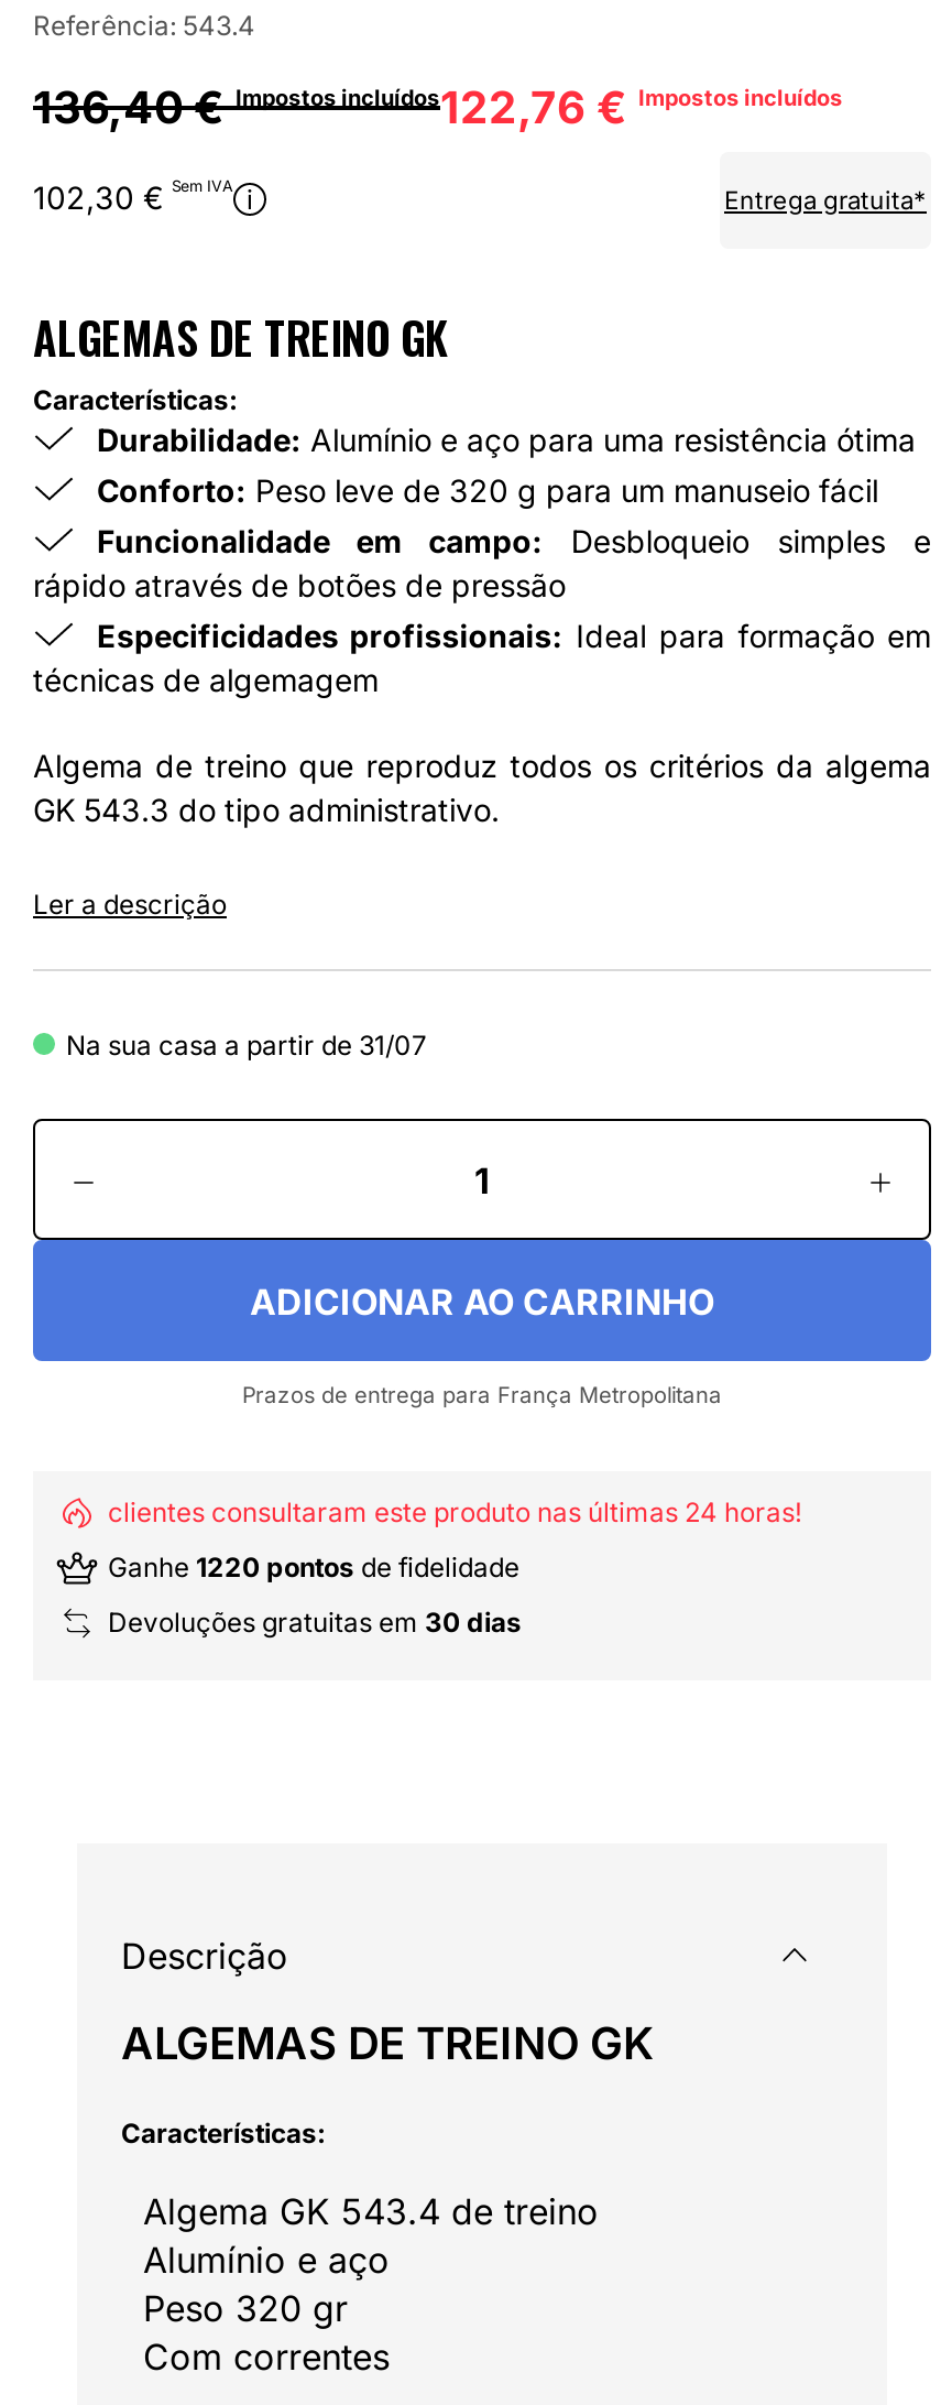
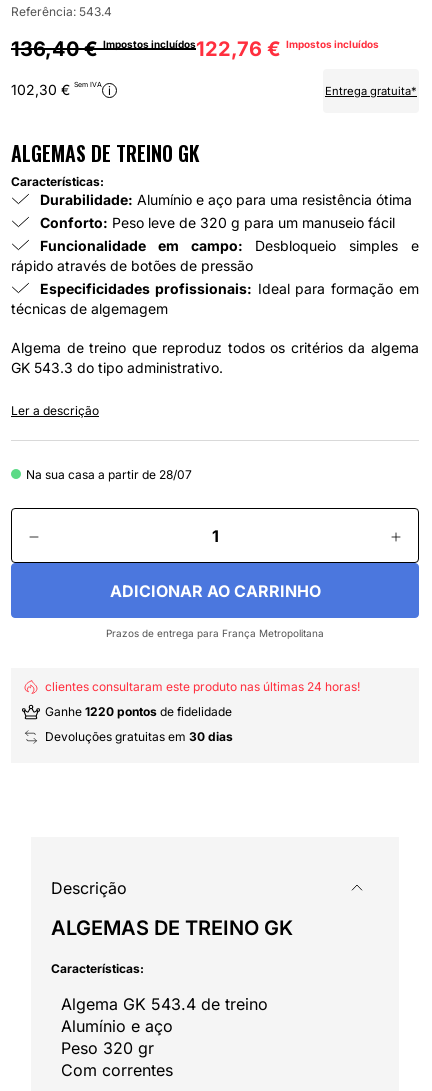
[66,1029,427,1062] Na sua casa a partir de 31/07 -> [26,467,192,482] Na sua casa a partir de 28/07

